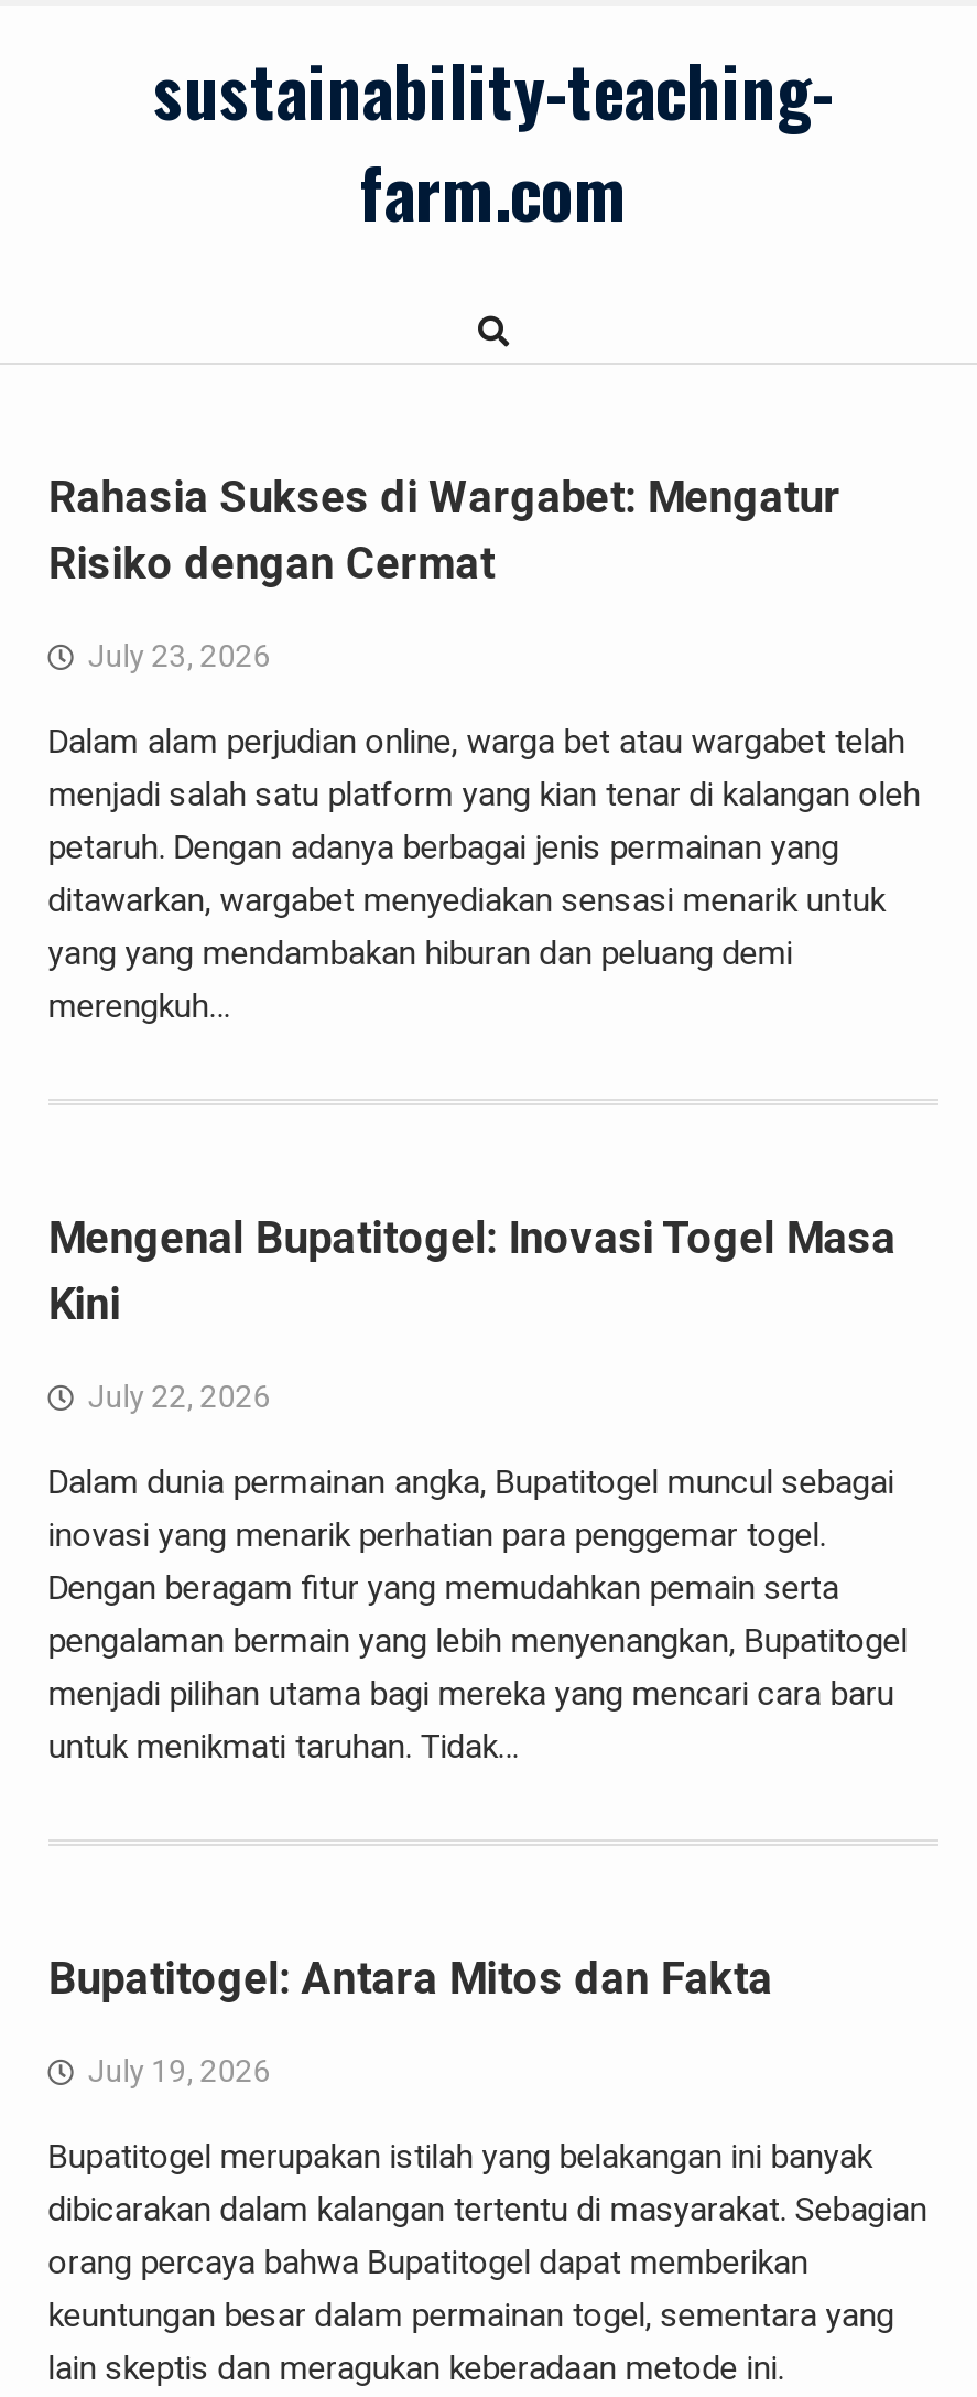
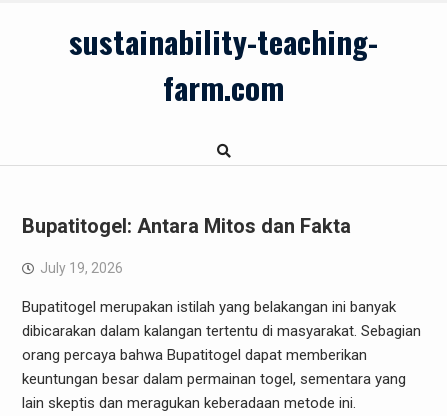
[48,471,920,1026] Rahasia Sukses di Wargabet: Mengatur | Risiko dengan Cermat | July 23, 2026 | Dalam alam perjudian online, warga bet atau wargabet telah | menjadi salah satu platform yang kian tenar di kalangan oleh | petaruh. Dengan adanya berbagai jenis permainan yang | ditawarkan, wargabet menyediakan sensasi menarik untuk | yang yang mendambakan hiburan dan peluang demi | merengkuh… -> none
[48,1211,907,1767] Mengenal Bupatitogel: Inovasi Togel Masa | Kini | July 22, 2026 | Dalam dunia permainan angka, Bupatitogel muncul sebagai | inovasi yang menarik perhatian para penggemar togel. | Dengan beragam fitur yang memudahkan pemain serta | pengalaman bermain yang lebih menyenangkan, Bupatitogel | menjadi pilihan utama bagi mereka yang mencari cara baru | untuk menikmati taruhan. Tidak… -> none

